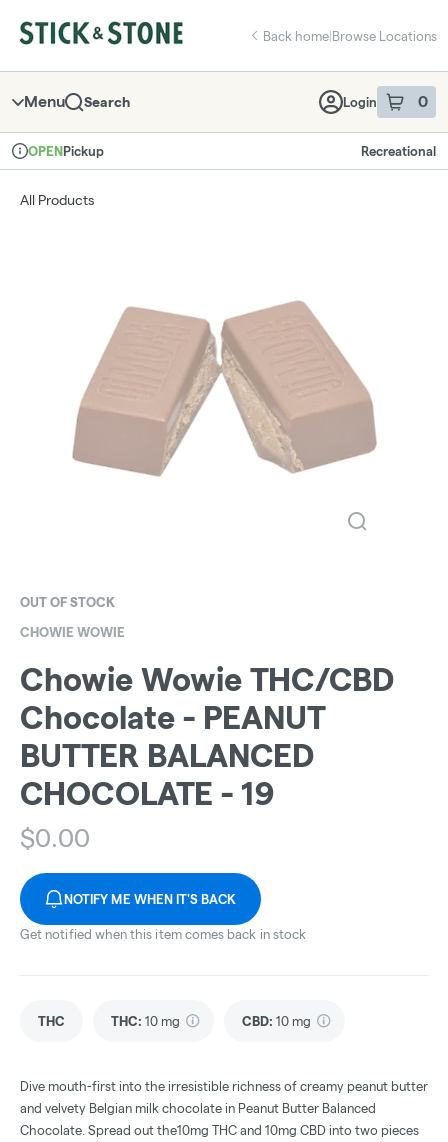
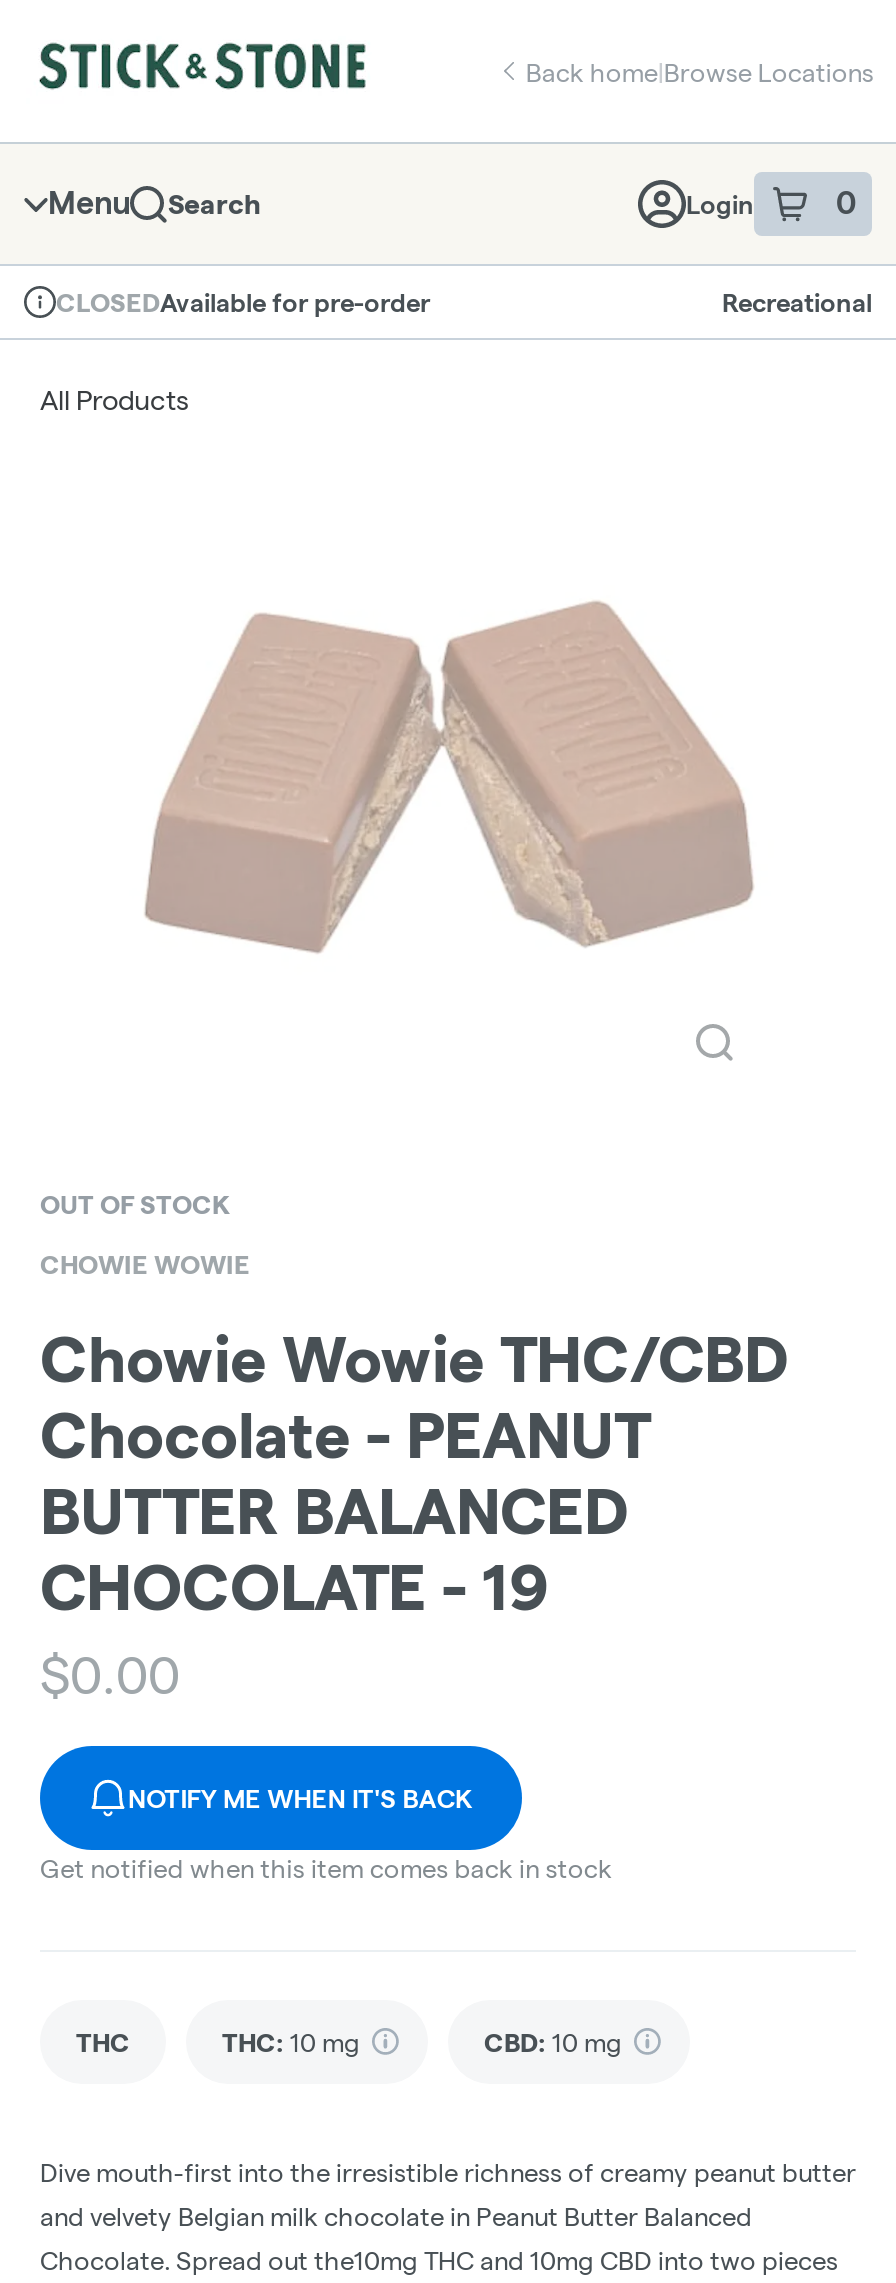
[28,143,104,158] OPENPickup -> [56,287,430,316] CLOSEDAvailable for pre-order

